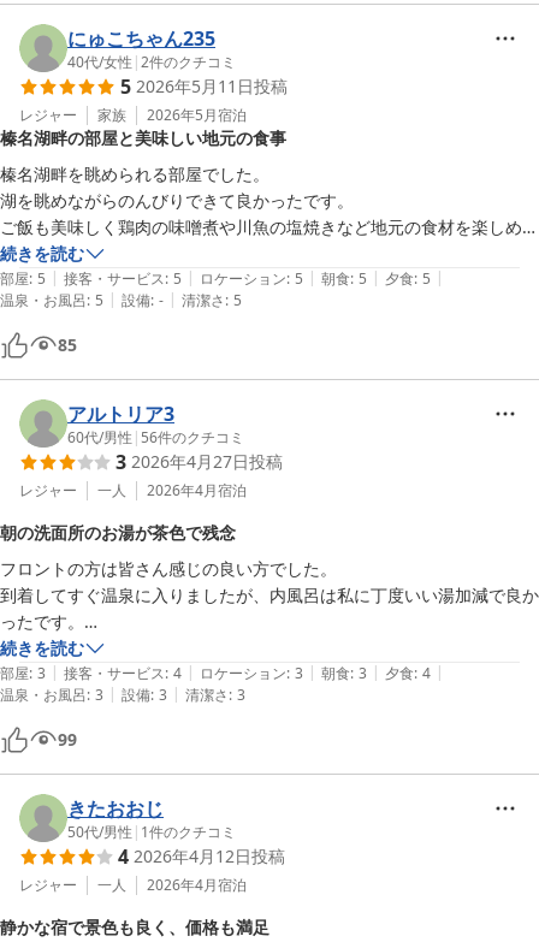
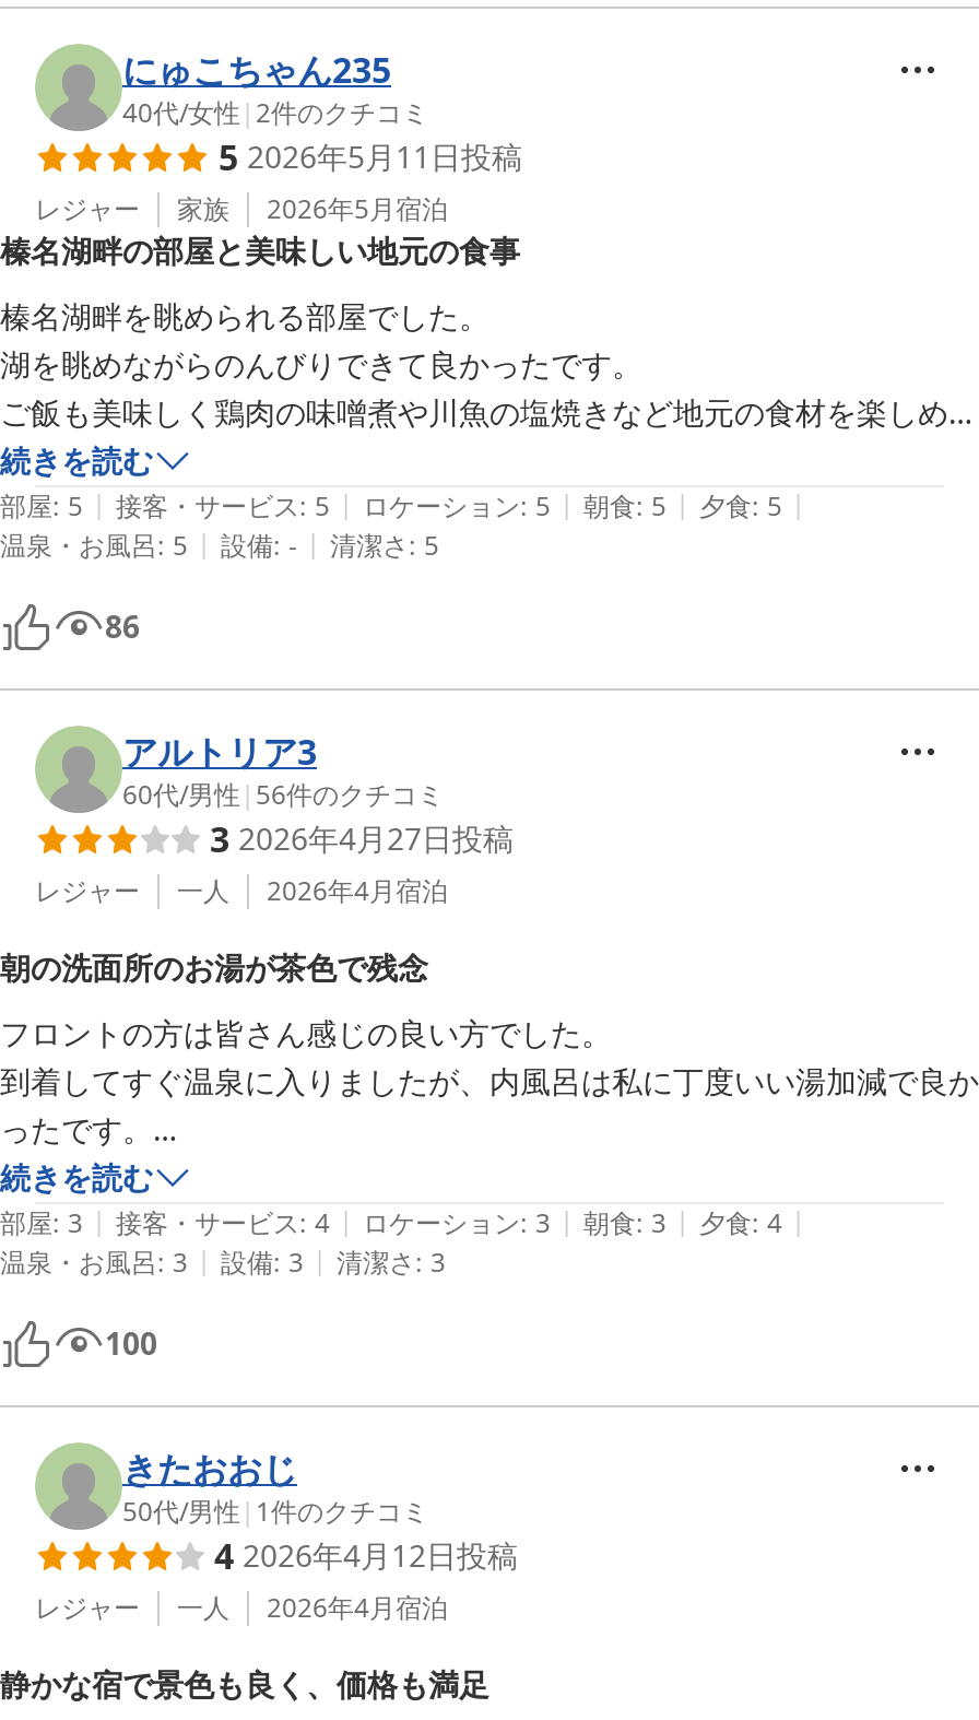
[58,333,77,356] 85 -> [105,605,140,647] 86
[58,728,77,751] 99 -> [105,1322,157,1364] 100

